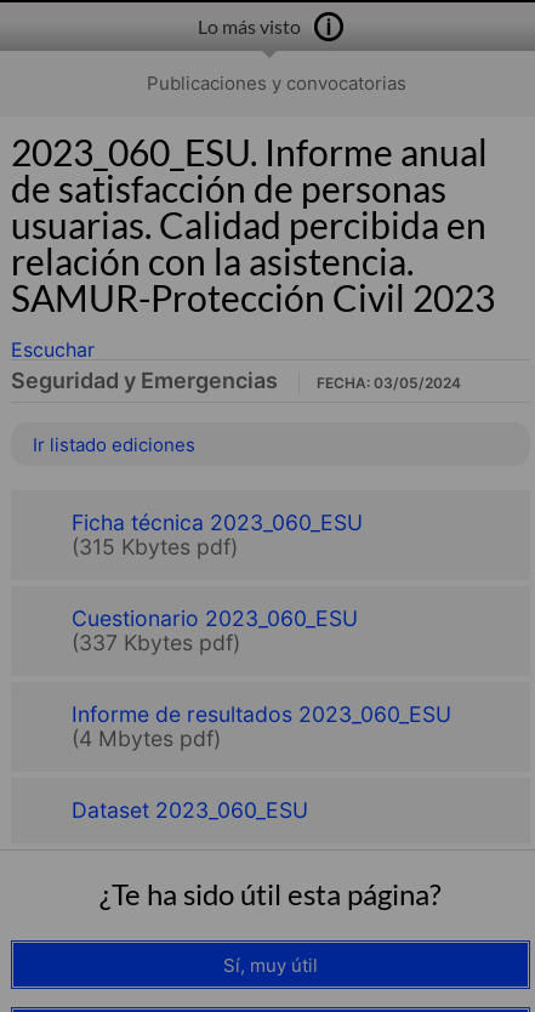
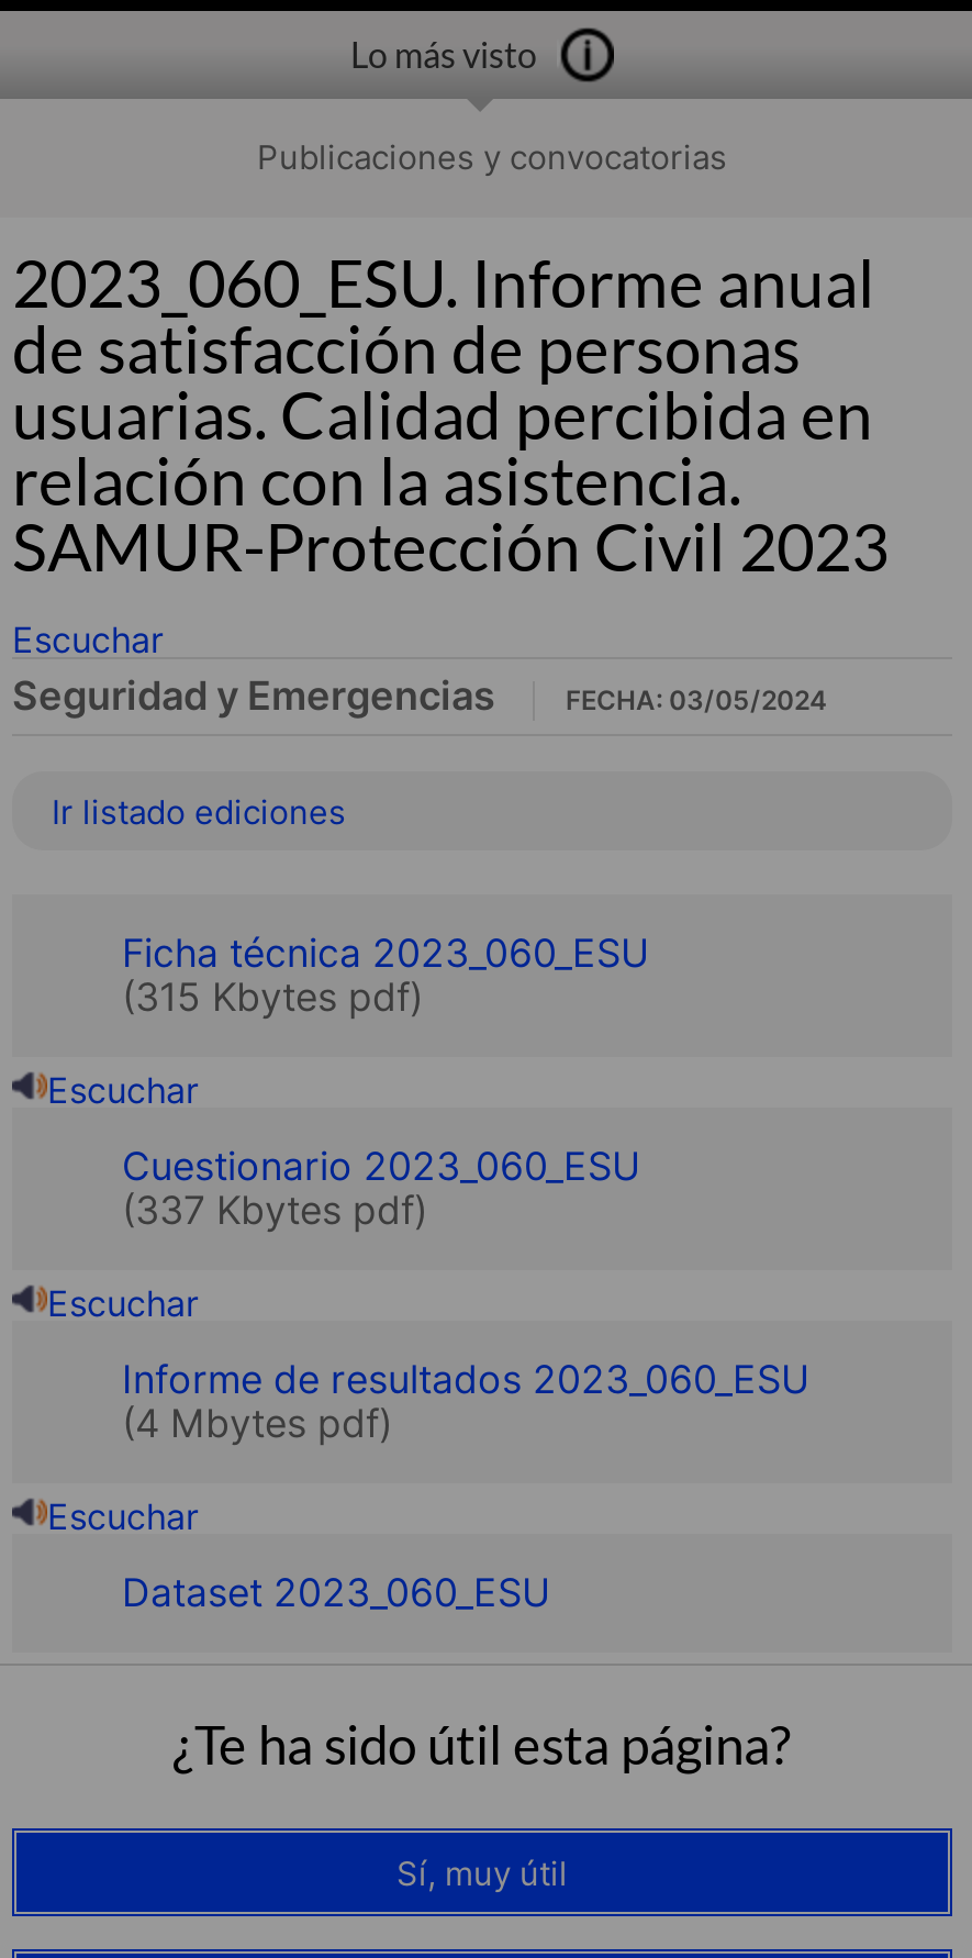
none -> [47,1069,199,1113] Escuchar
none -> [47,1282,199,1326] Escuchar
none -> [47,1495,199,1539] Escuchar

